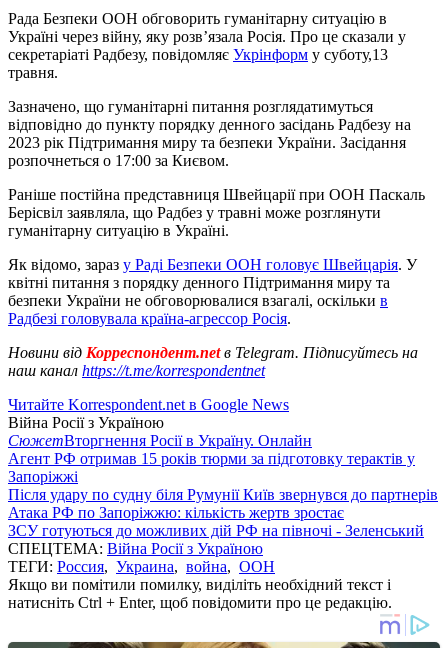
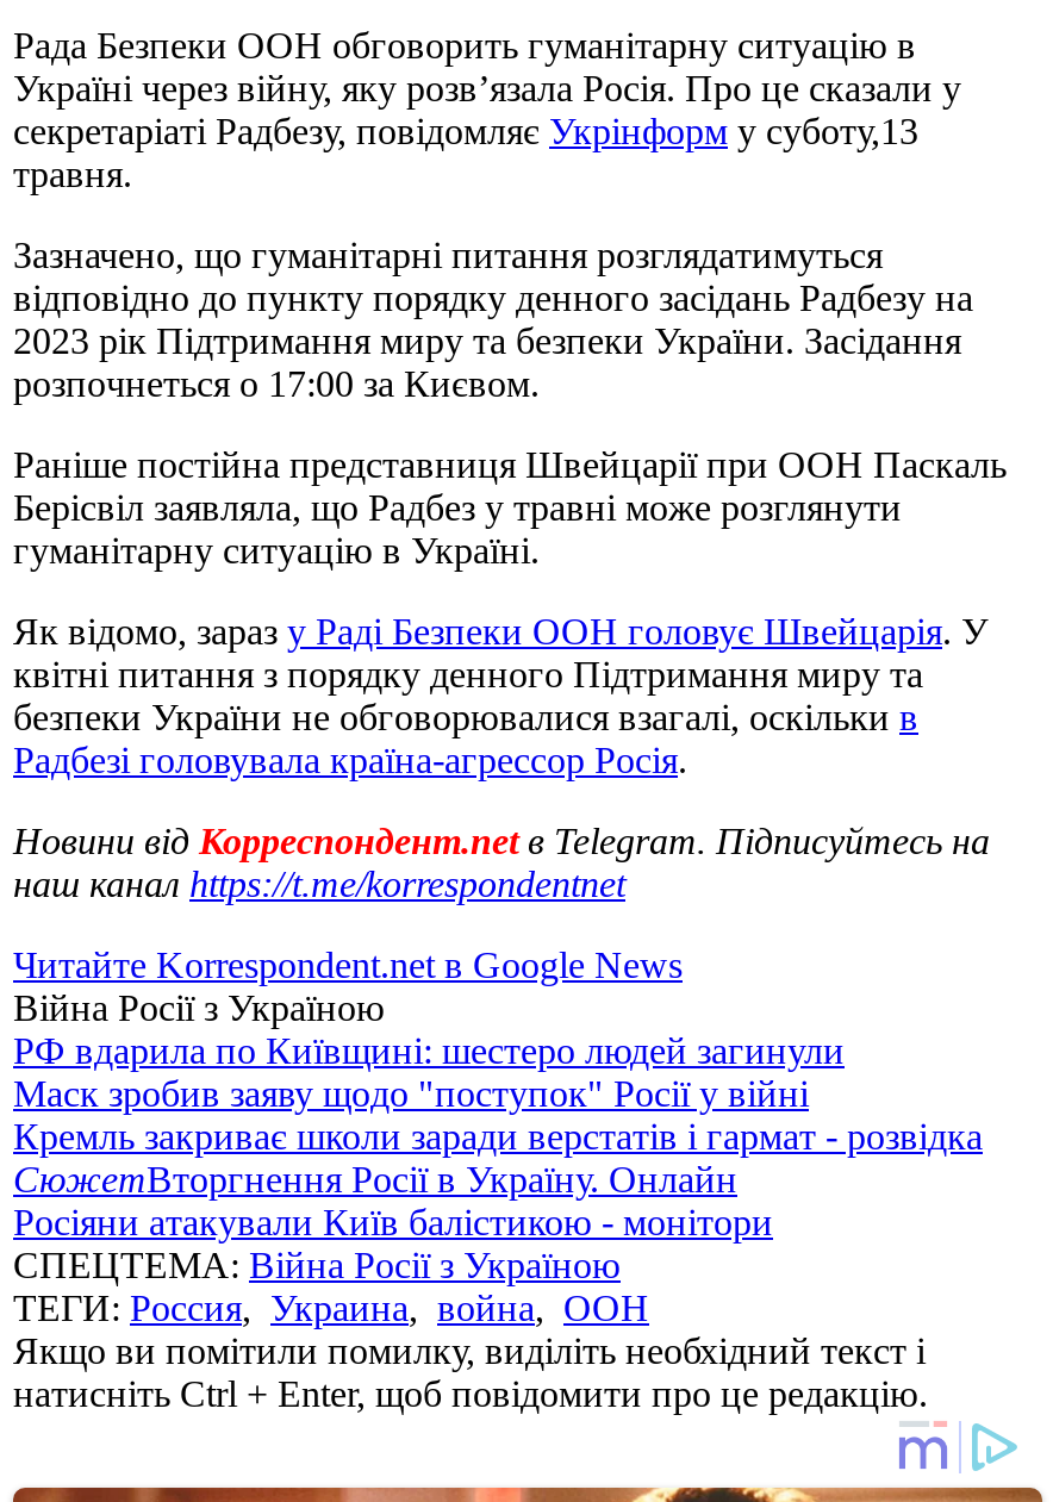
none -> [13,1030,983,1156] РФ вдарила по Київщині: шестеро людей загинули | Маск зробив заяву щодо "поступок" Росії у війні | Кремль закриває школи заради верстатів і гармат - розвідка
moved [8,432,312,449] -> [13,1158,737,1199]: СюжетВторгнення Росії в Україну. Онлайн
[8,450,438,539] Агент РФ отримав 15 років тюрми за підготовку терактів у | Запоріжжі | Після удару по судну біля Румунії Київ звернувся до партнерів | Атака РФ по Запоріжжю: кількість жертв зростає | ЗСУ готуються до можливих дій РФ на півночі - Зеленський -> [13,1201,773,1242] Росіяни атакували Київ балістикою - монітори

